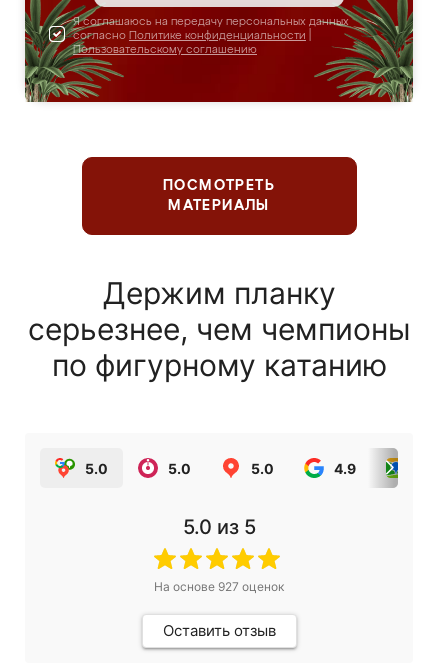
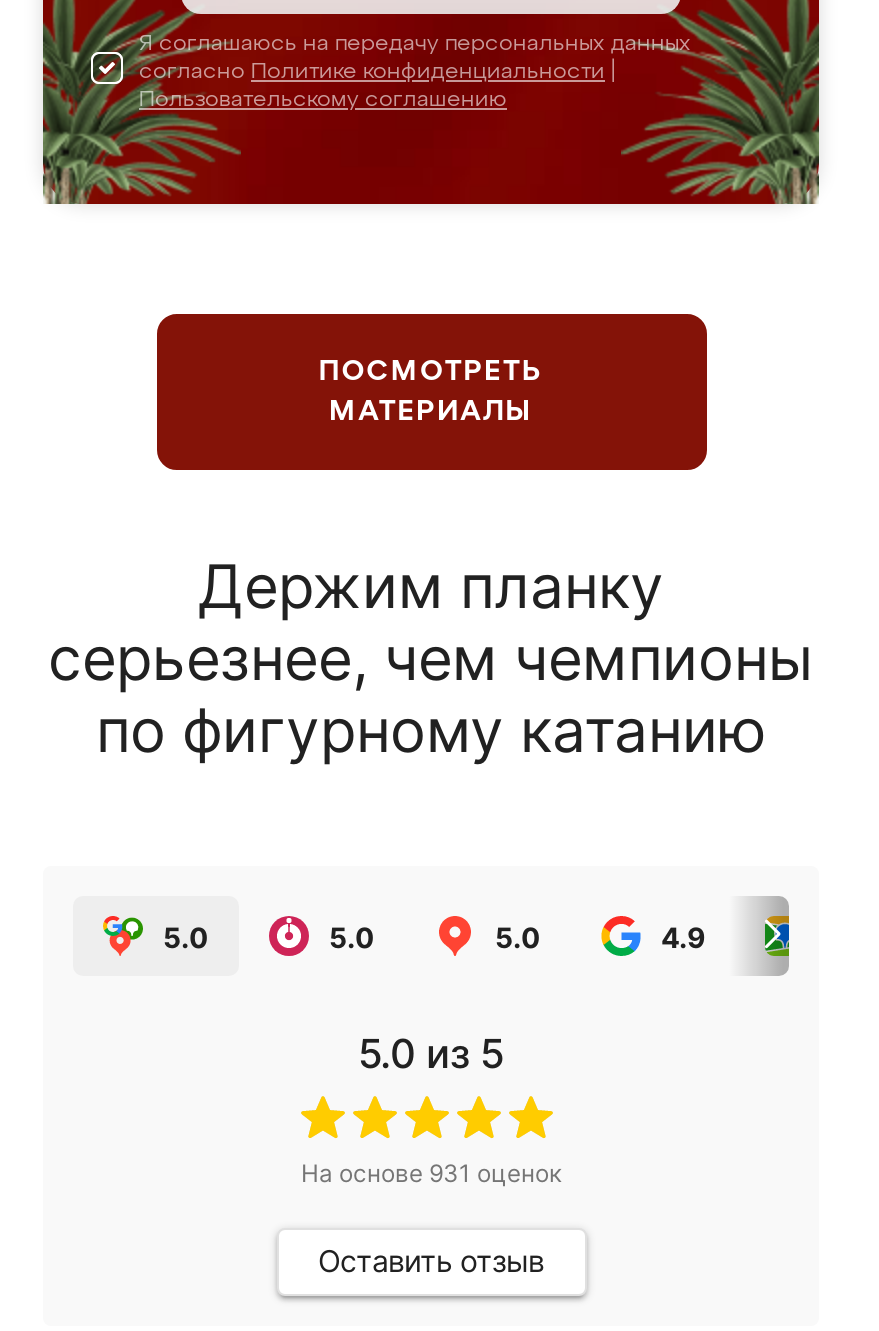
[154,579,284,594] На основе 927 оценок -> [301,1158,561,1188] На основе 931 оценок

